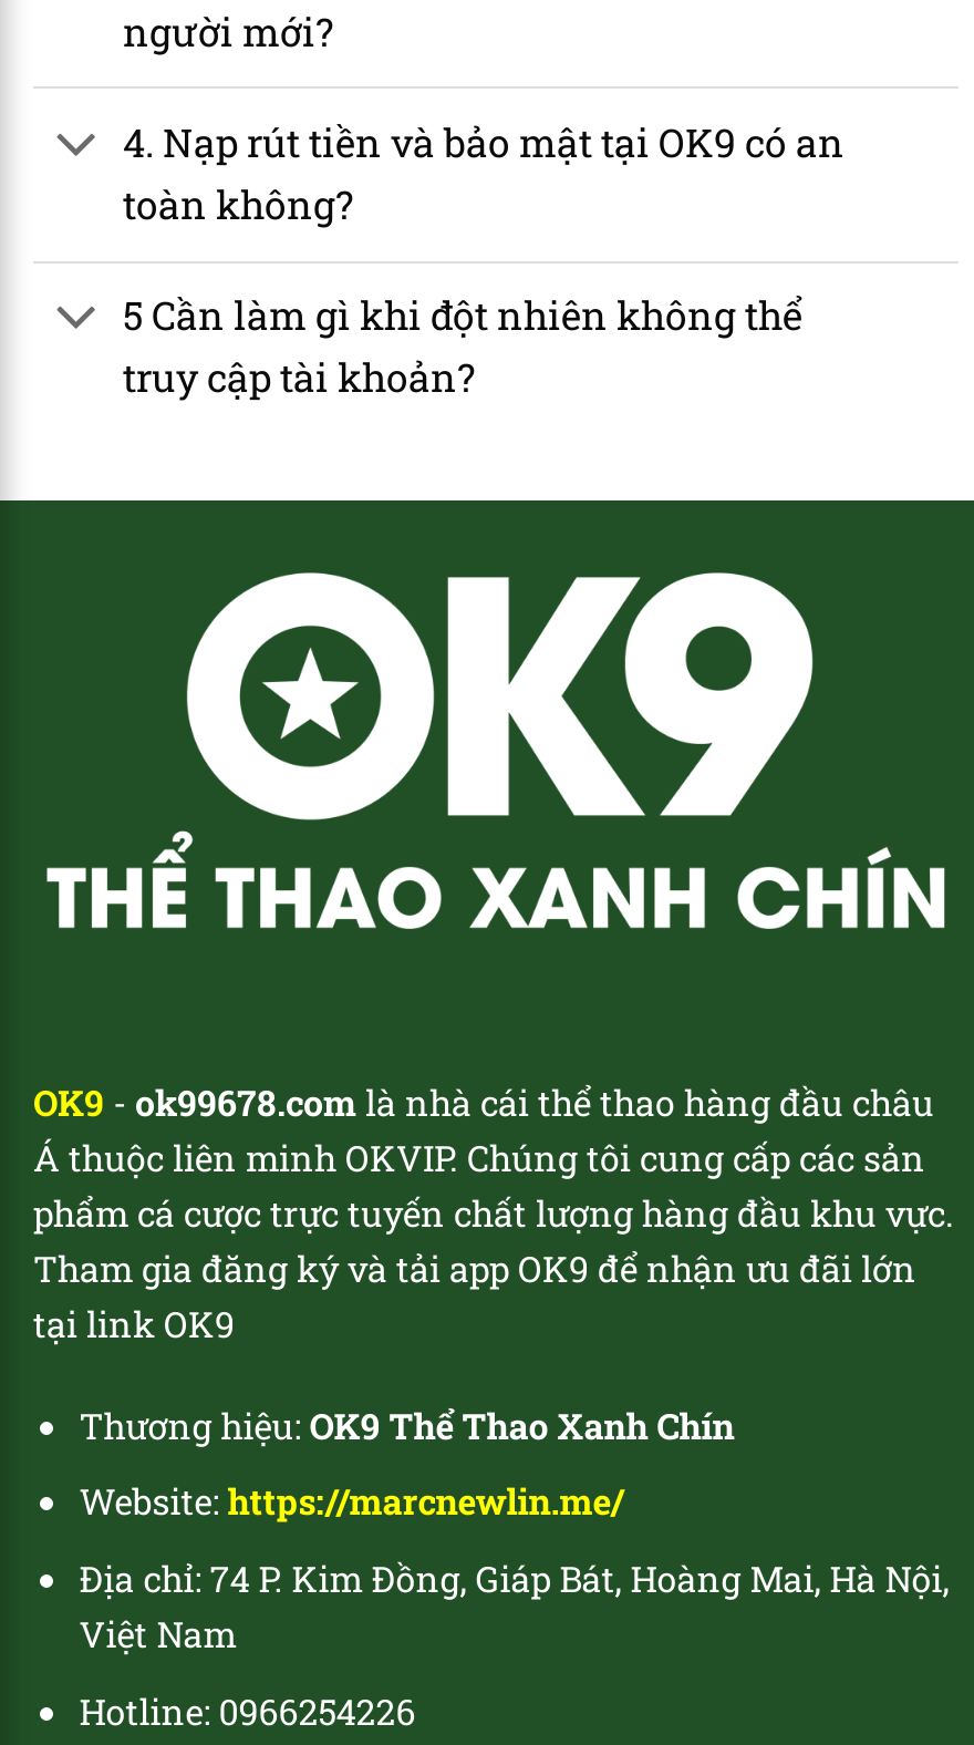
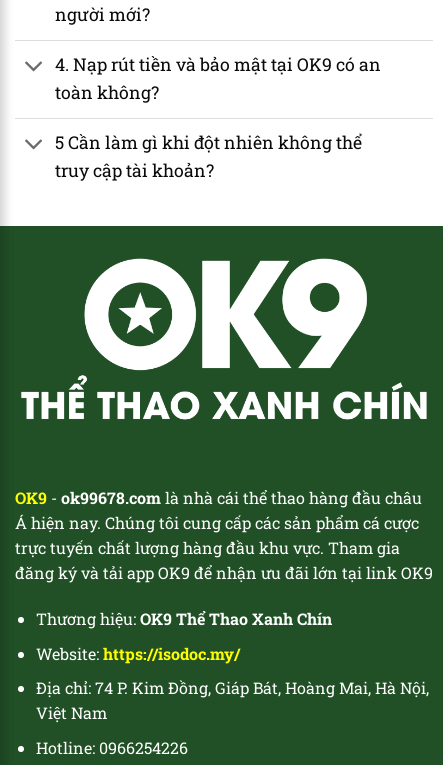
[33,1134,954,1347] Á thuộc liên minh OKVIP. Chúng tôi cung cấp các sản | phẩm cá cược trực tuyến chất lượng hàng đầu khu vực. | Tham gia đăng ký và tải app OK9 để nhận ưu đãi lớn | tại link OK9 -> [15,512,433,583] Á hiện nay. Chúng tôi cung cấp các sản phẩm cá cược | trực tuyến chất lượng hàng đầu khu vực. Tham gia | đăng ký và tải app OK9 để nhận ưu đãi lớn tại link OK9
[79,1478,624,1525] Website: https://marcnewlin.me/ -> [36,643,240,664] Website: https://isodoc.my/

